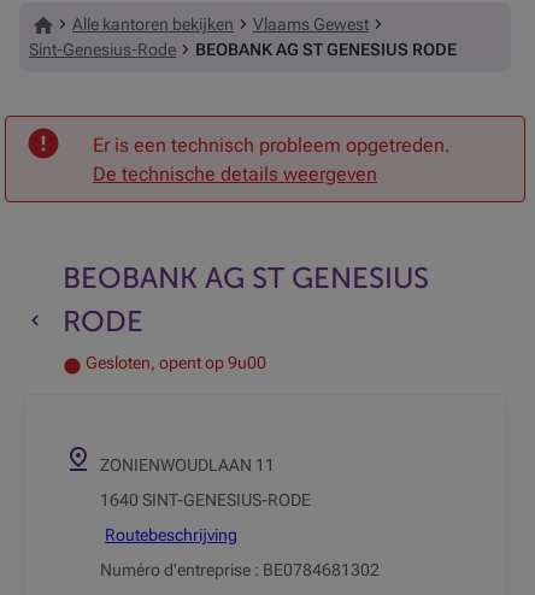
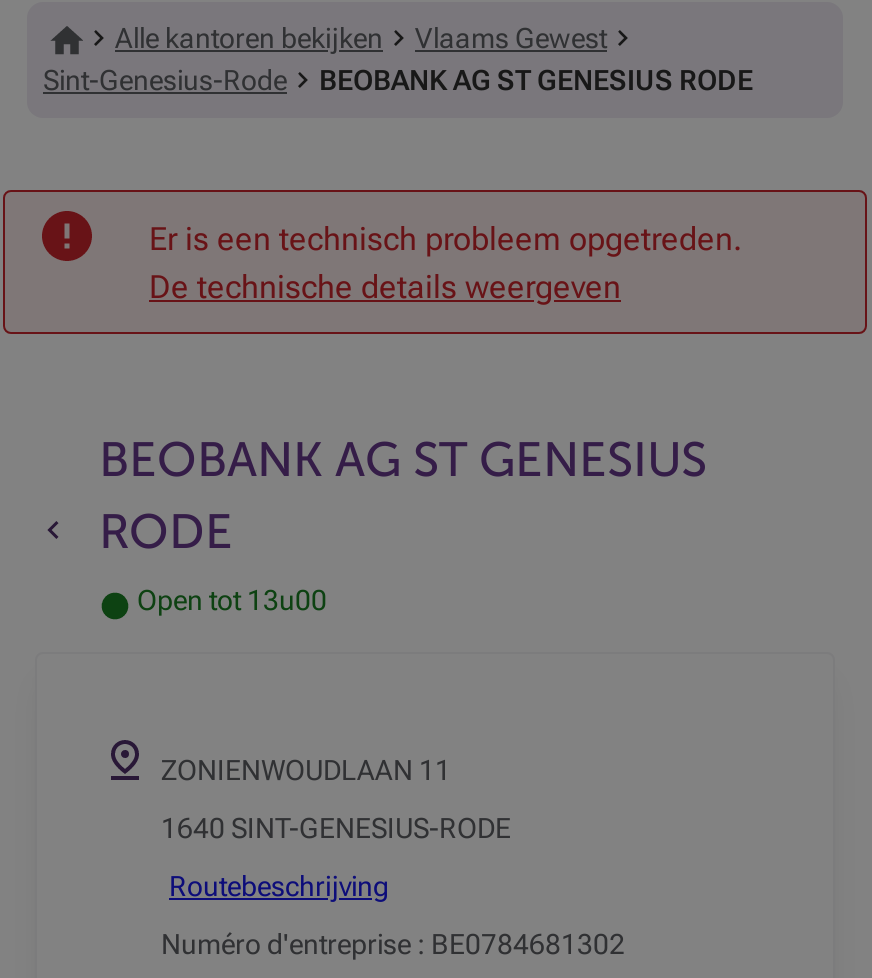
[86,353,266,372] Gesloten, opent op 9u00 -> [137,584,327,616] Open tot 13u00

